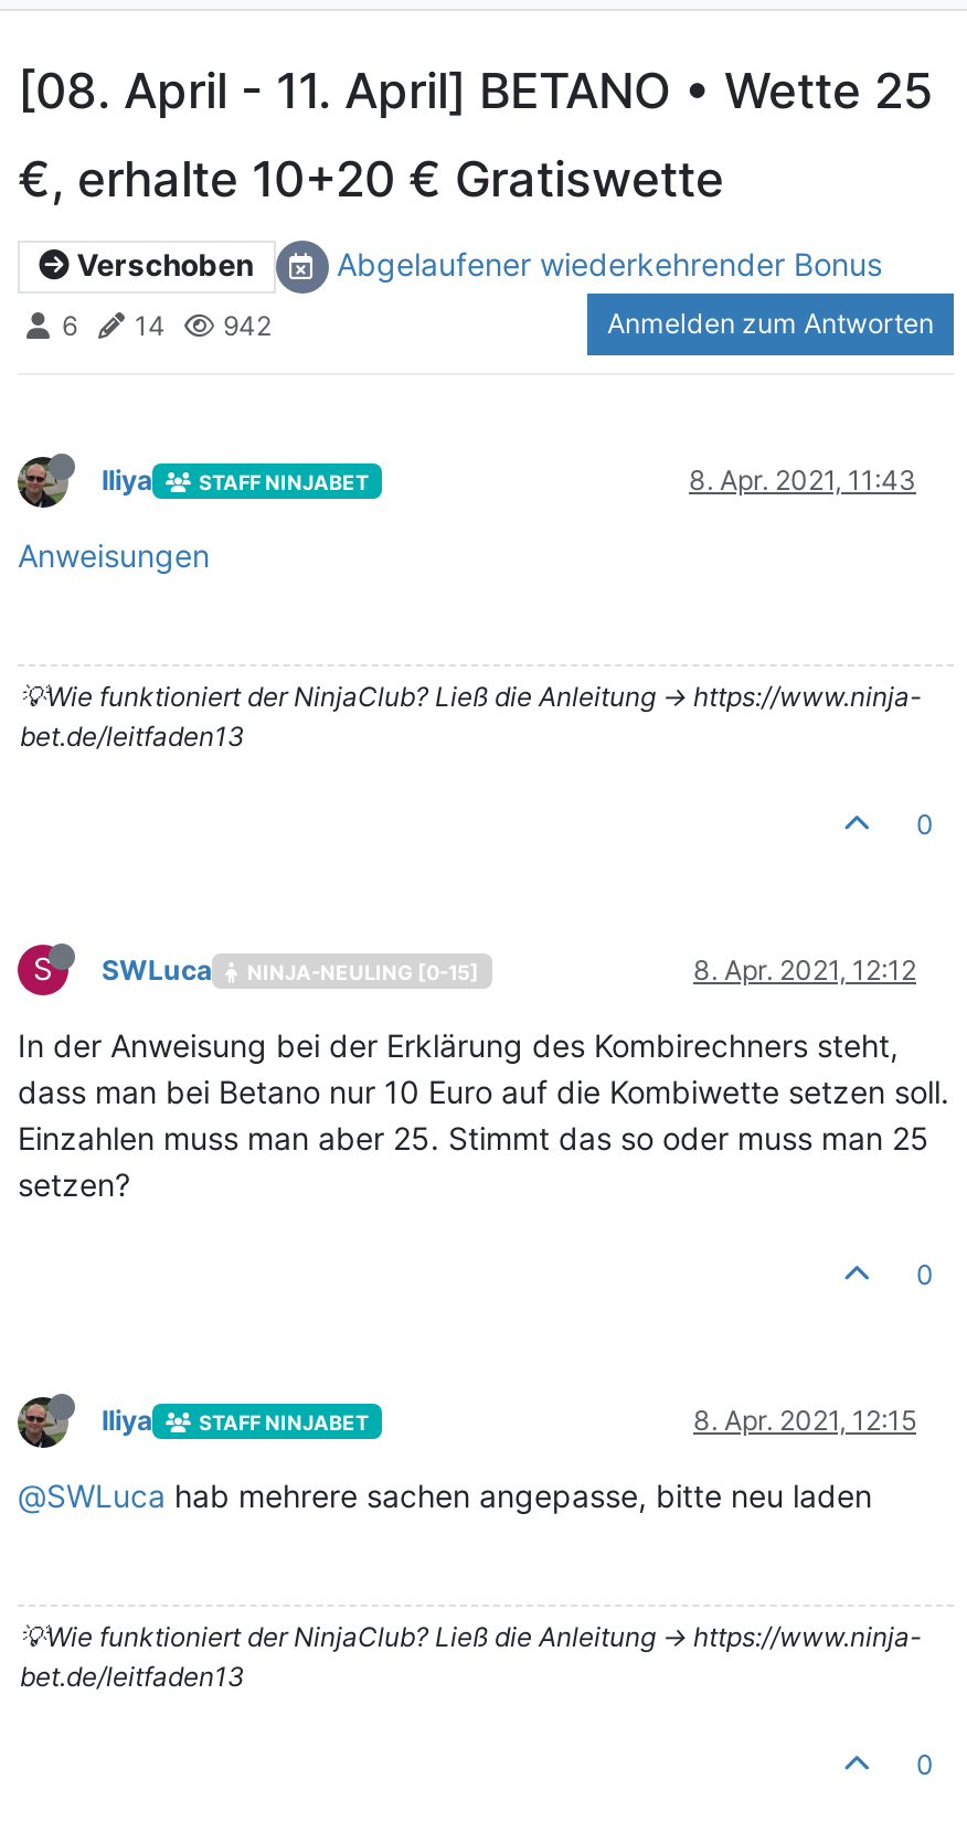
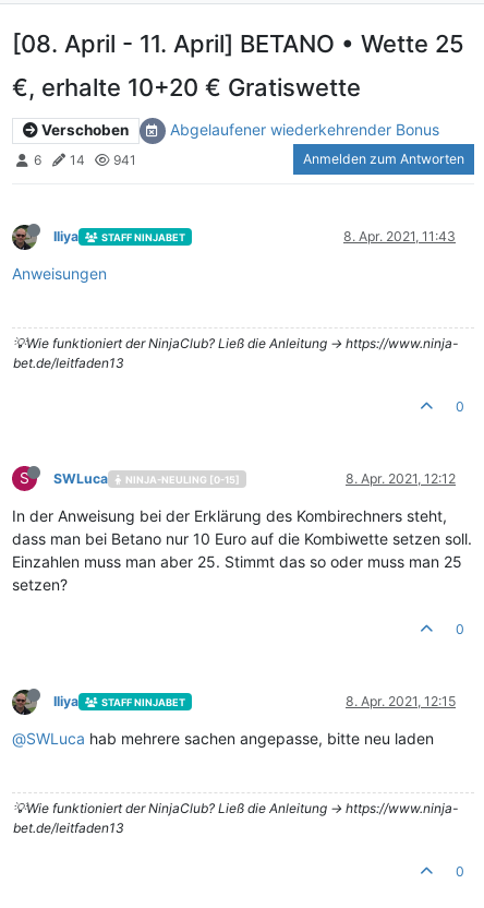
[62,308,272,341] 6 14 942 -> [34,151,136,168] 6 14 941

